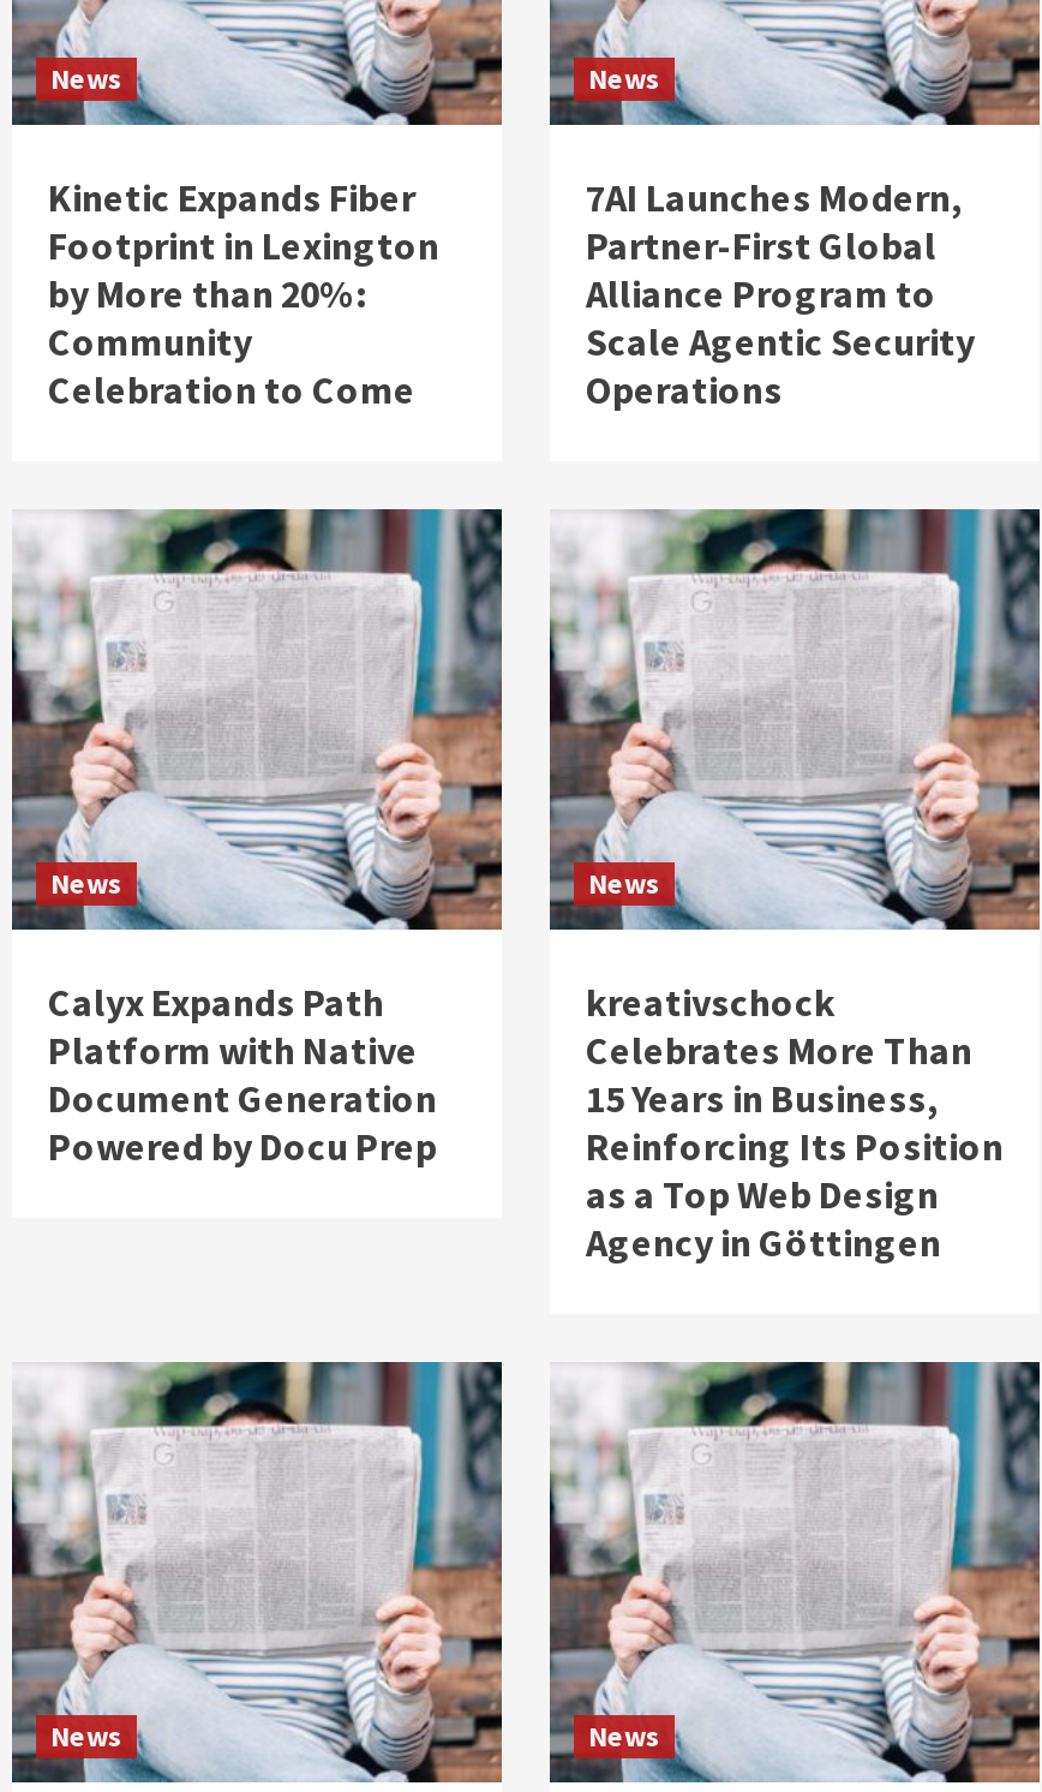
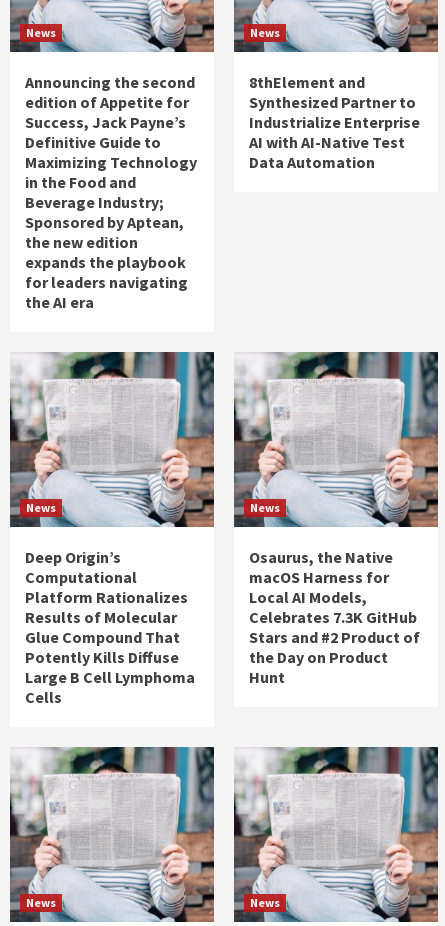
[48,172,439,413] Kinetic Expands Fiber | Footprint in Lexington | by More than 20%: | Community | Celebration to Come -> [25,72,197,312] Announcing the second | edition of Appetite for | Success, Jack Payne’s | Definitive Guide to | Maximizing Technology | in the Food and | Beverage Industry; | Sponsored by Aptean, | the new edition | expands the playbook | for leaders navigating | the AI era
[586,172,975,413] 7AI Launches Modern, | Partner-First Global | Alliance Program to | Scale Agentic Security | Operations -> [249,72,420,172] 8thElement and | Synthesized Partner to | Industrialize Enterprise | AI with AI-Native Test | Data Automation
[48,977,437,1169] Calyx Expands Path | Platform with Native | Document Generation | Powered by Docu Prep -> [25,547,195,707] Deep Origin’s | Computational | Platform Rationalizes | Results of Molecular | Glue Compound That | Potently Kills Diffuse | Large B Cell Lymphoma | Cells
[586,977,1004,1265] kreativschock | Celebrates More Than | 15 Years in Business, | Reinforcing Its Position | as a Top Web Design | Agency in Göttingen -> [249,547,420,687] Osaurus, the Native | macOS Harness for | Local AI Models, | Celebrates 7.3K GitHub | Stars and #2 Product of | the Day on Product | Hunt

